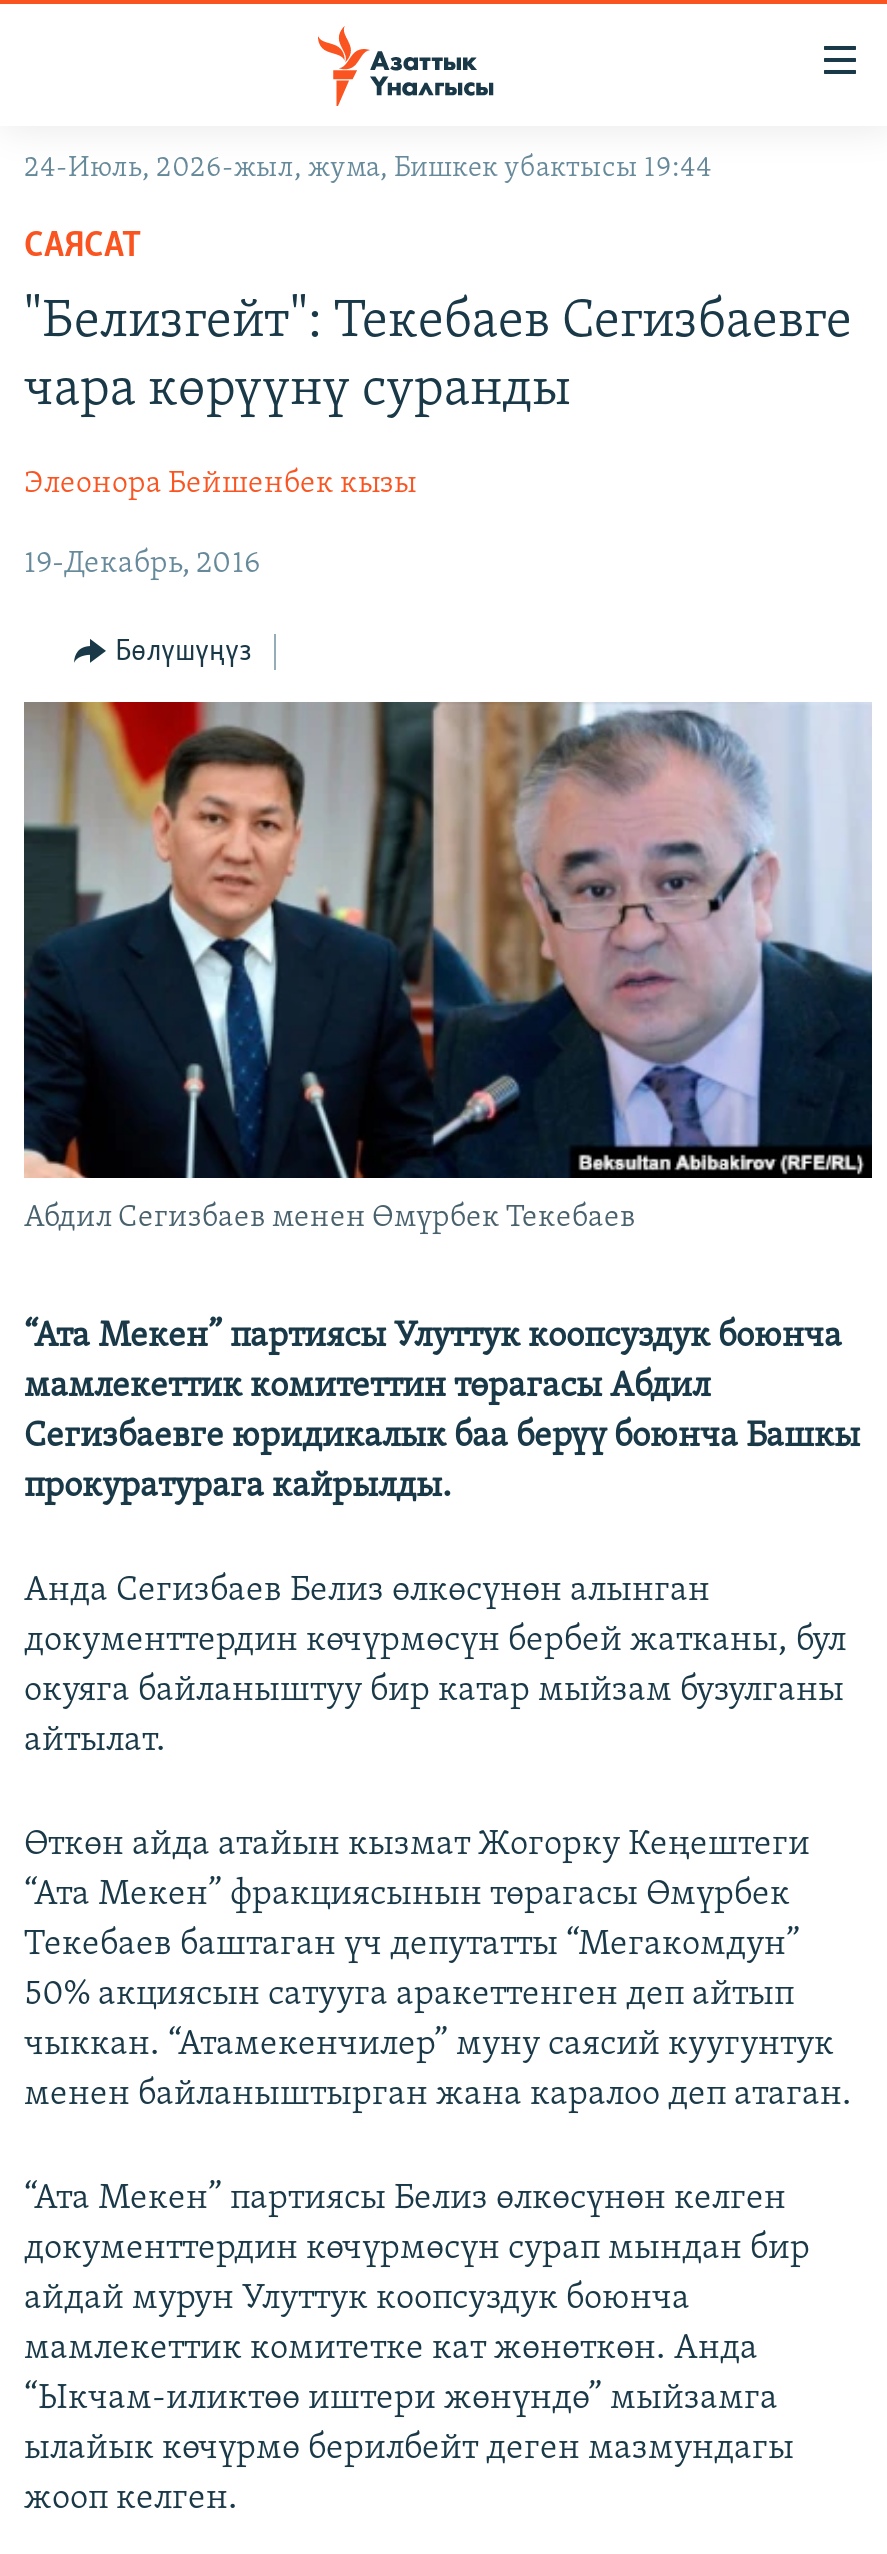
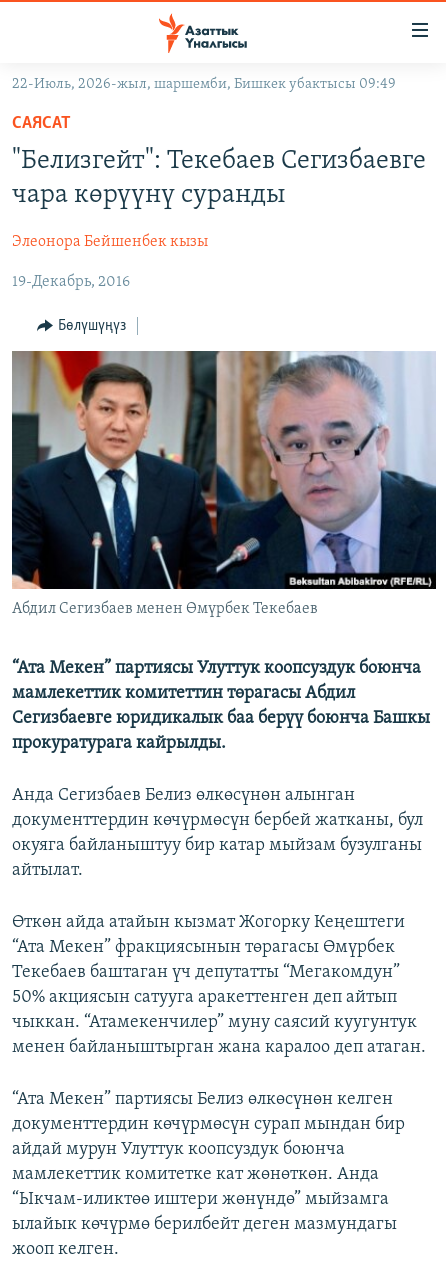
[24,154,712,184] 24-Июль, 2026-жыл, жума, Бишкек убактысы 19:44 -> [12,77,396,92] 22-Июль, 2026-жыл, шаршемби, Бишкек убактысы 09:49

